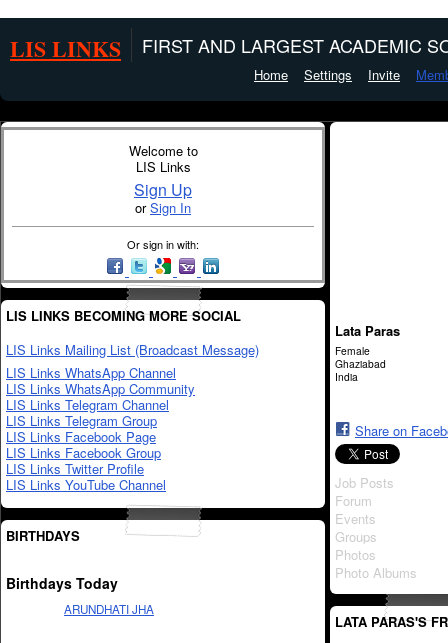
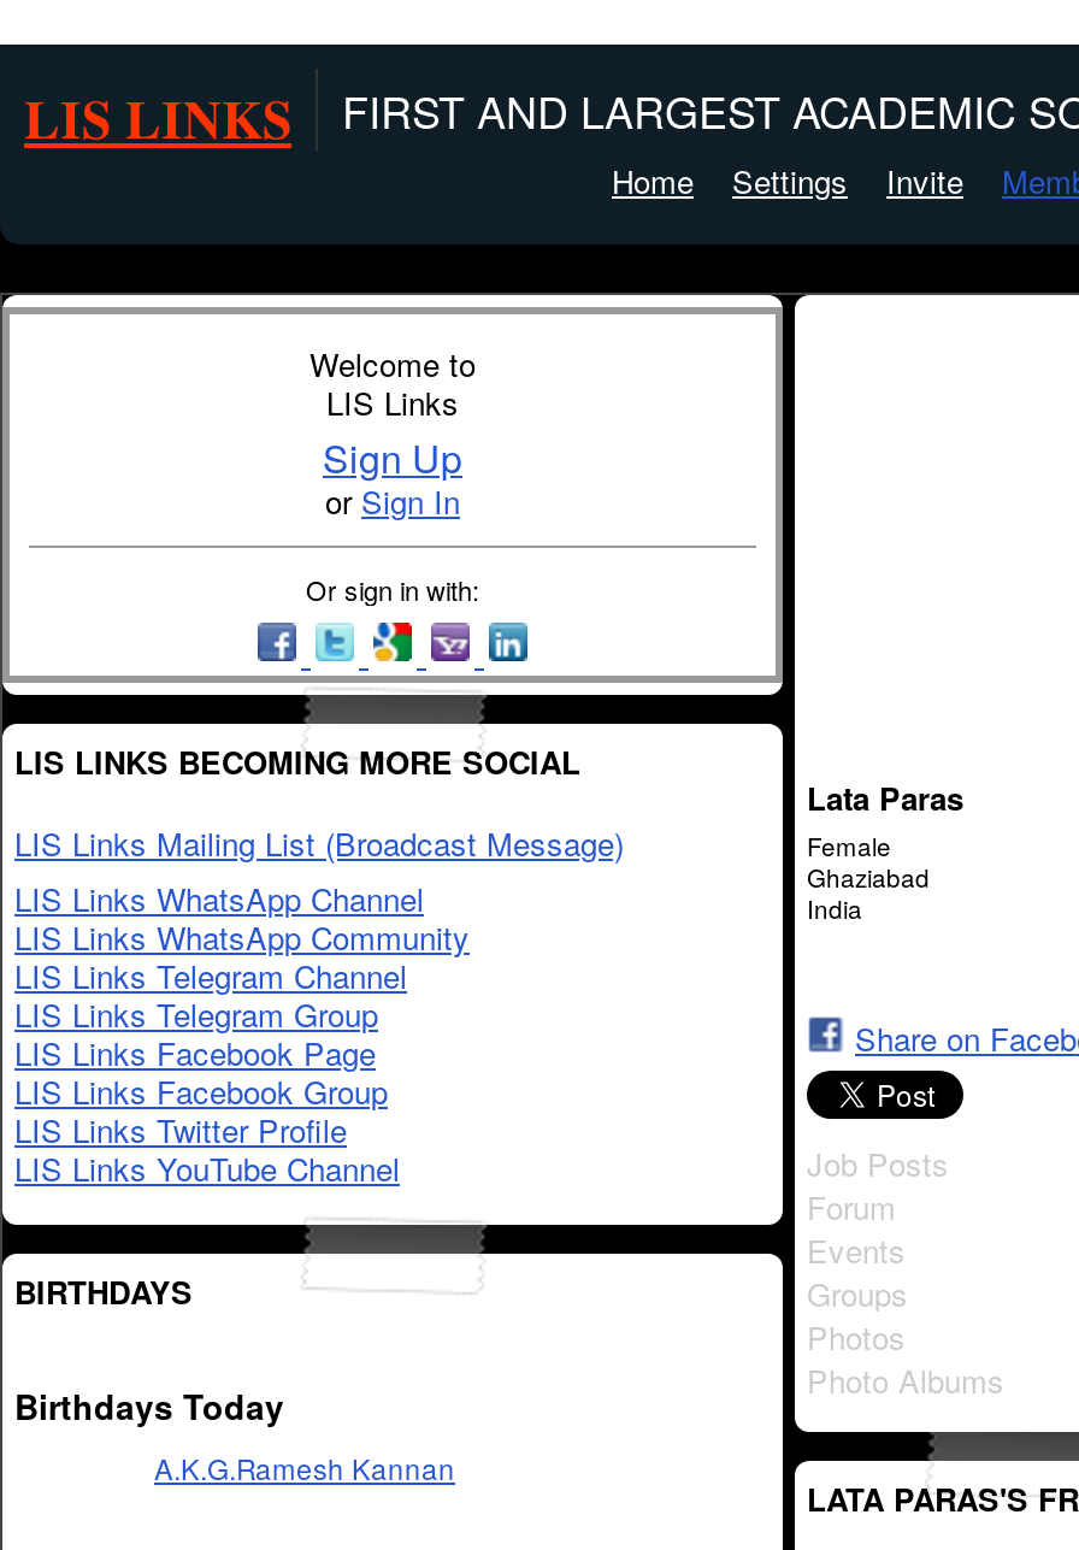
[64,601,154,617] ARUNDHATI JHA -> [154,1449,455,1488] A.K.G.Ramesh Kannan

